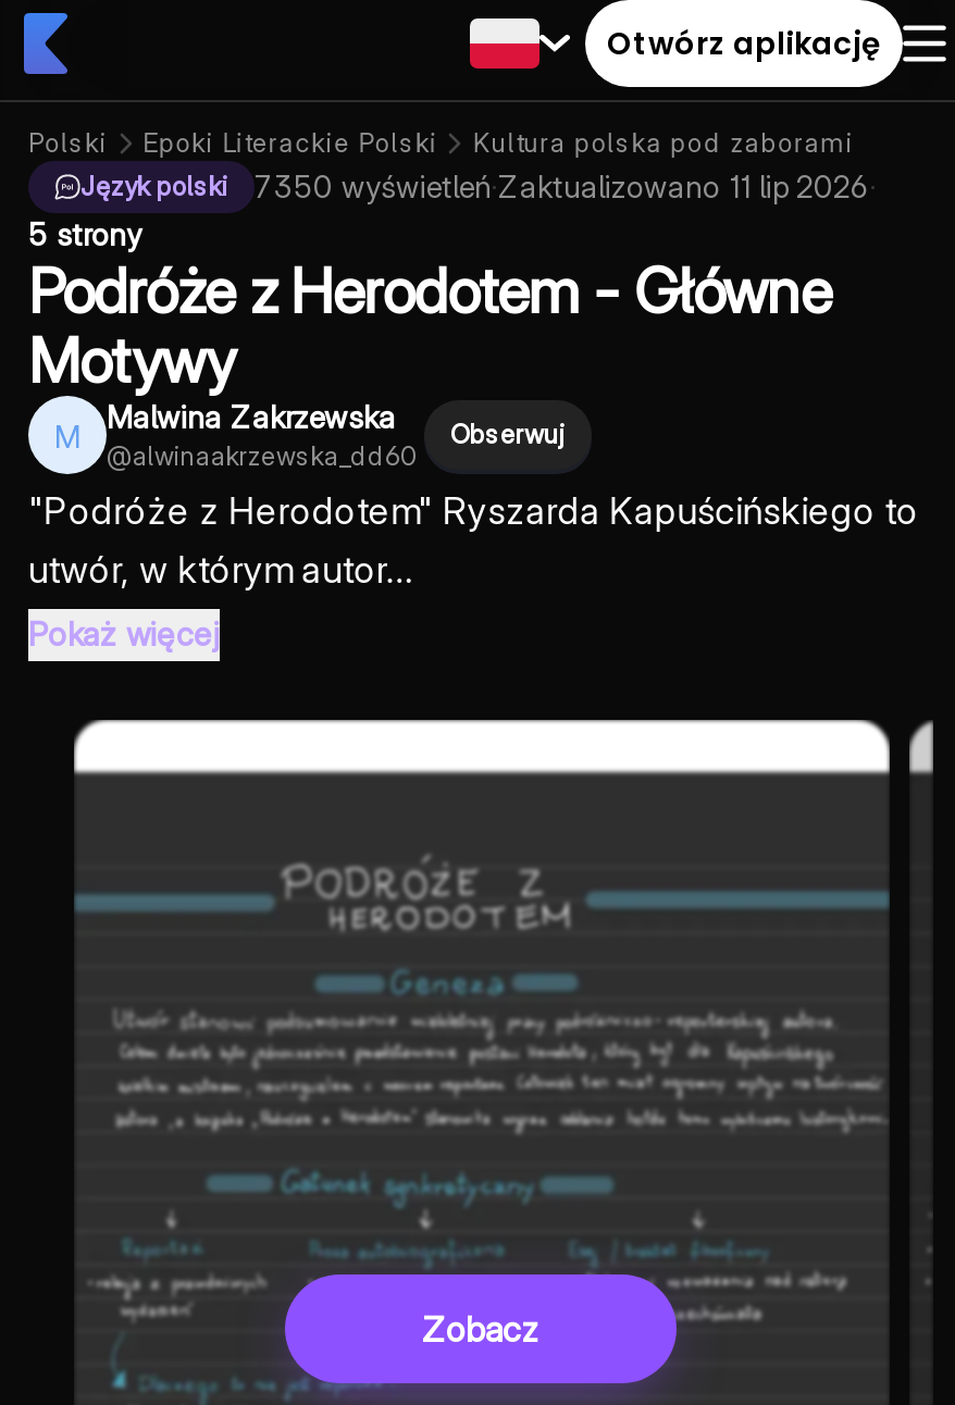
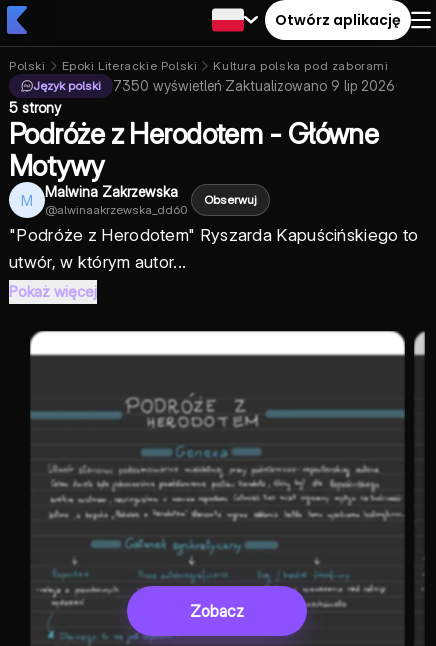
[255,167,877,204] 7350 wyświetleń·Zaktualizowano 11 lip 2026 · -> [113,77,398,94] 7350 wyświetleń·Zaktualizowano 9 lip 2026 ·

